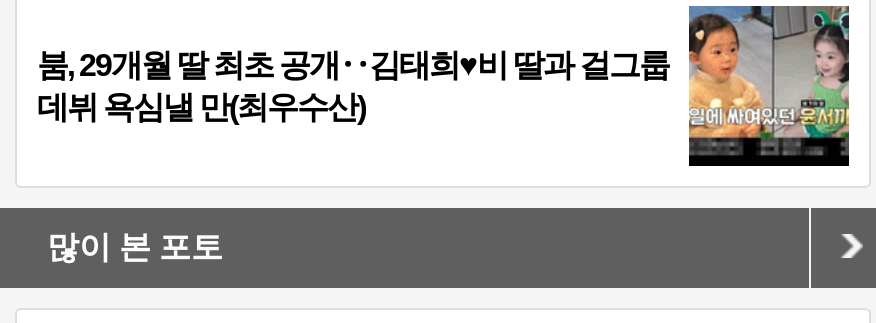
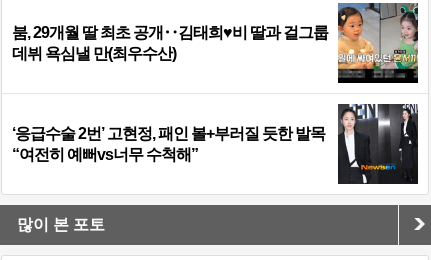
none -> [12,104,419,184] [image] | ‘응급수술 2번’ 고현정, 패인 볼+부러질 듯한 발목 | “여전히 예뻐vs너무 수척해”

